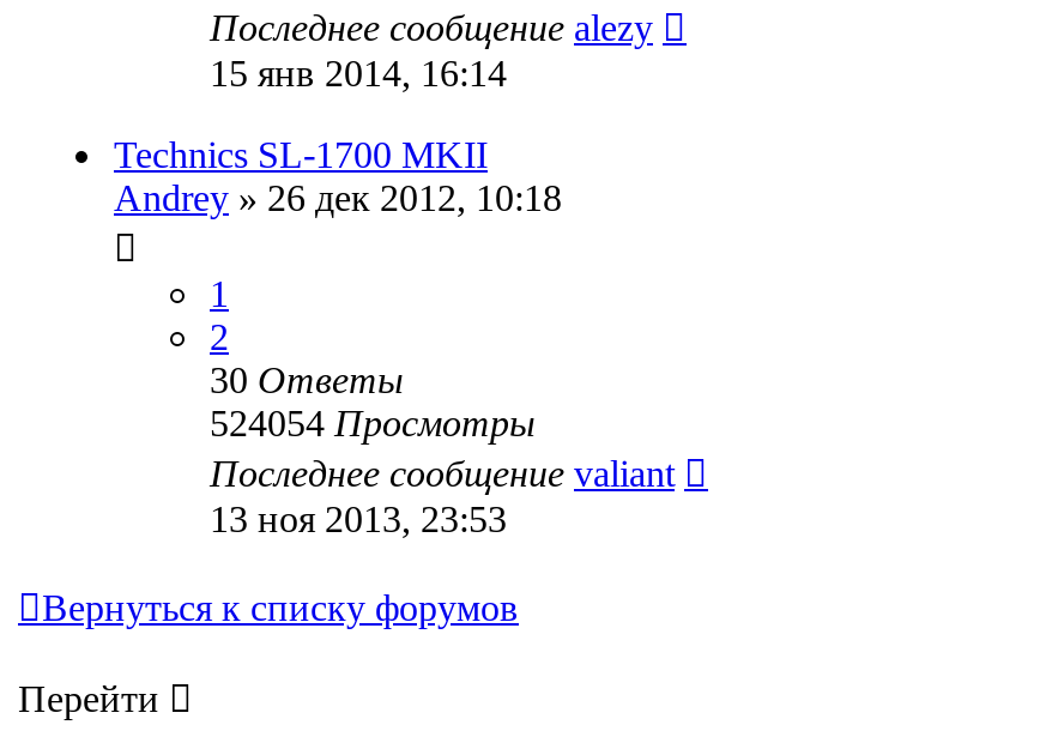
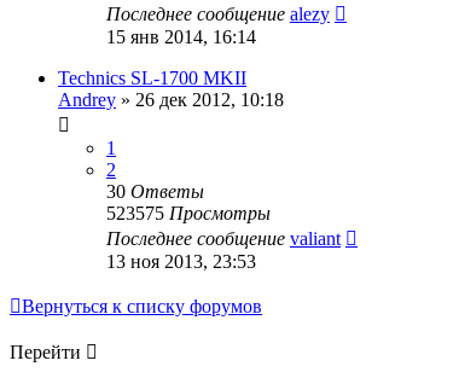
[210,403,536,444] 524054 Просмотры -> [106,203,271,224] 523575 Просмотры

